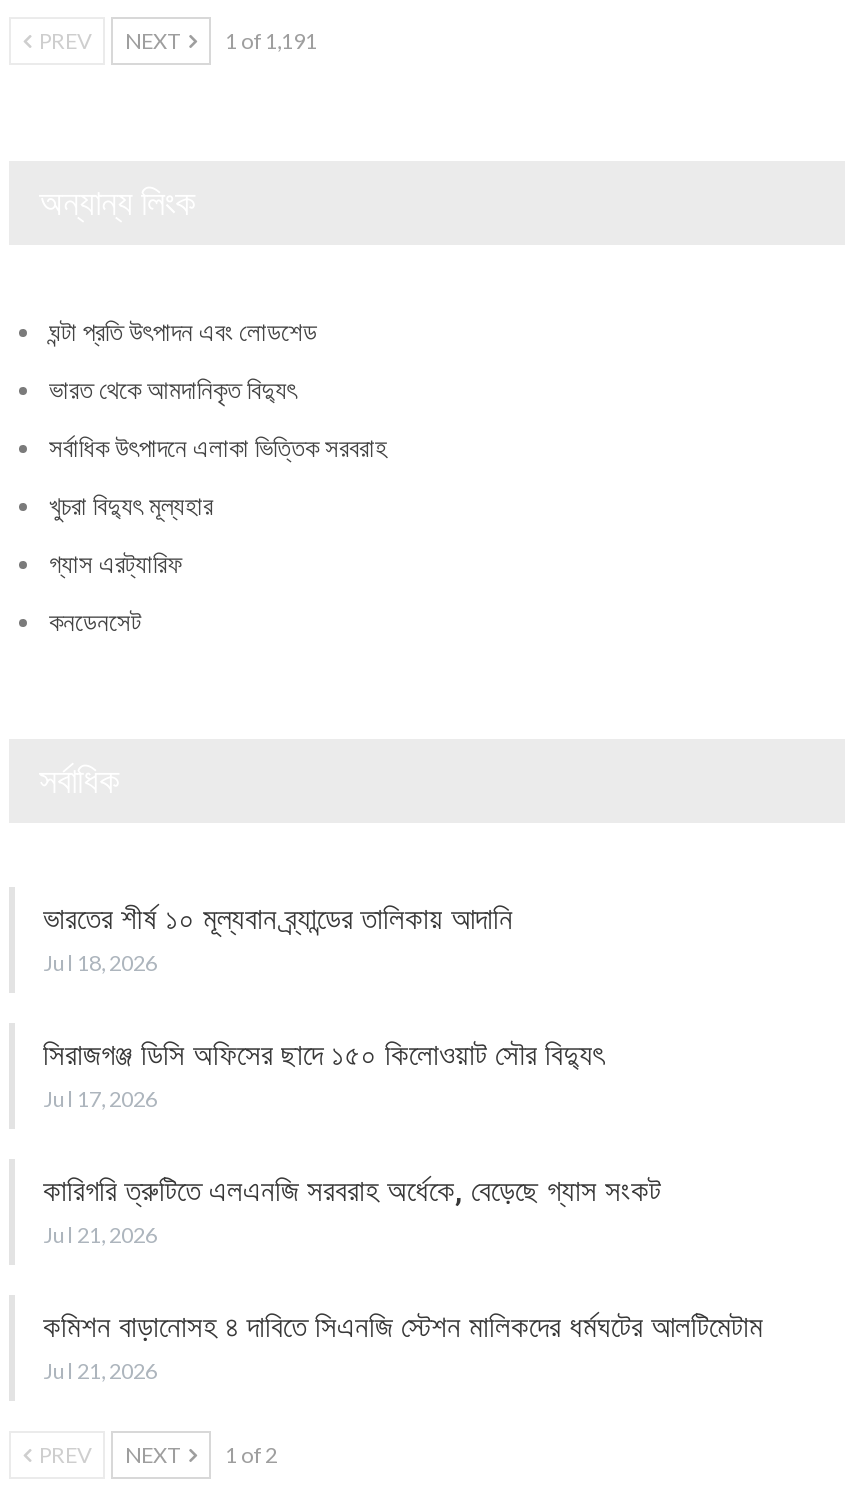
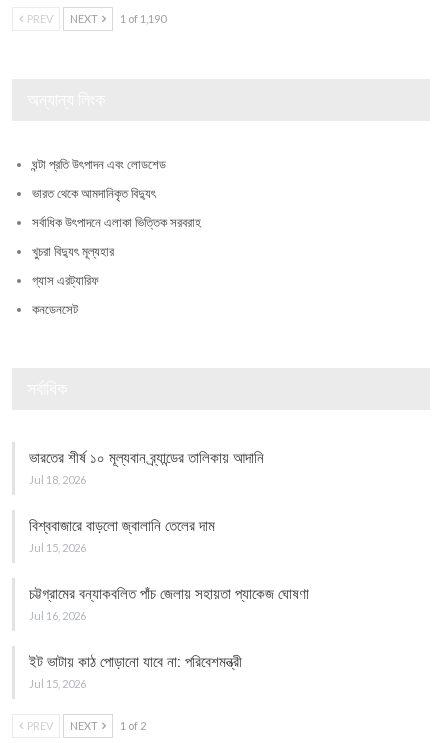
[35,28,317,54] PREV NEXT 1 of 1,191 -> [25,12,166,25] PREV NEXT 1 of 1,190
[43,1036,603,1110] সিরাজগঞ্জ ডিসি অফিসের ছাদে ১৫০ কিলোওয়াট সৌর বিদ্যুৎ | Jul 17, 2026 -> [29,517,215,554] বিশ্ববাজারে বাড়লো জ্বালানি তেলের দাম | Jul 15, 2026
[43,1172,661,1246] কারিগরি ত্রুটিতে এলএনজি সরবরাহ অর্ধেকে, বেড়েছে গ্যাস সংকট | Jul 21, 2026 -> [29,585,313,622] চট্টগ্রামের বন্যাকবলিত পাঁচ জেলায় সহায়তা প্যাকেজ ঘোষণা | Jul 16, 2026
[43,1308,763,1382] কমিশন বাড়ানোসহ ৪ দাবিতে সিএনজি স্টেশন মালিকদের ধর্মঘটের আলটিমেটাম | Jul 21, 2026 -> [29,653,246,690] ইট ভাটায় কাঠ পোড়ানো যাবে না: পরিবেশমন্ত্রী | Jul 15, 2026

